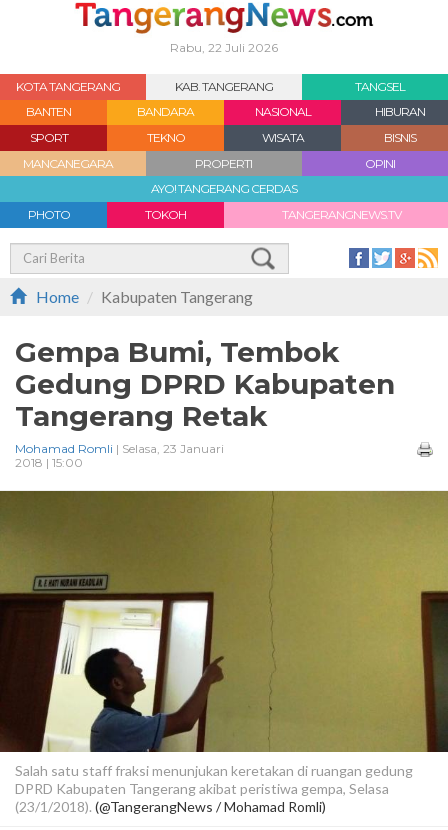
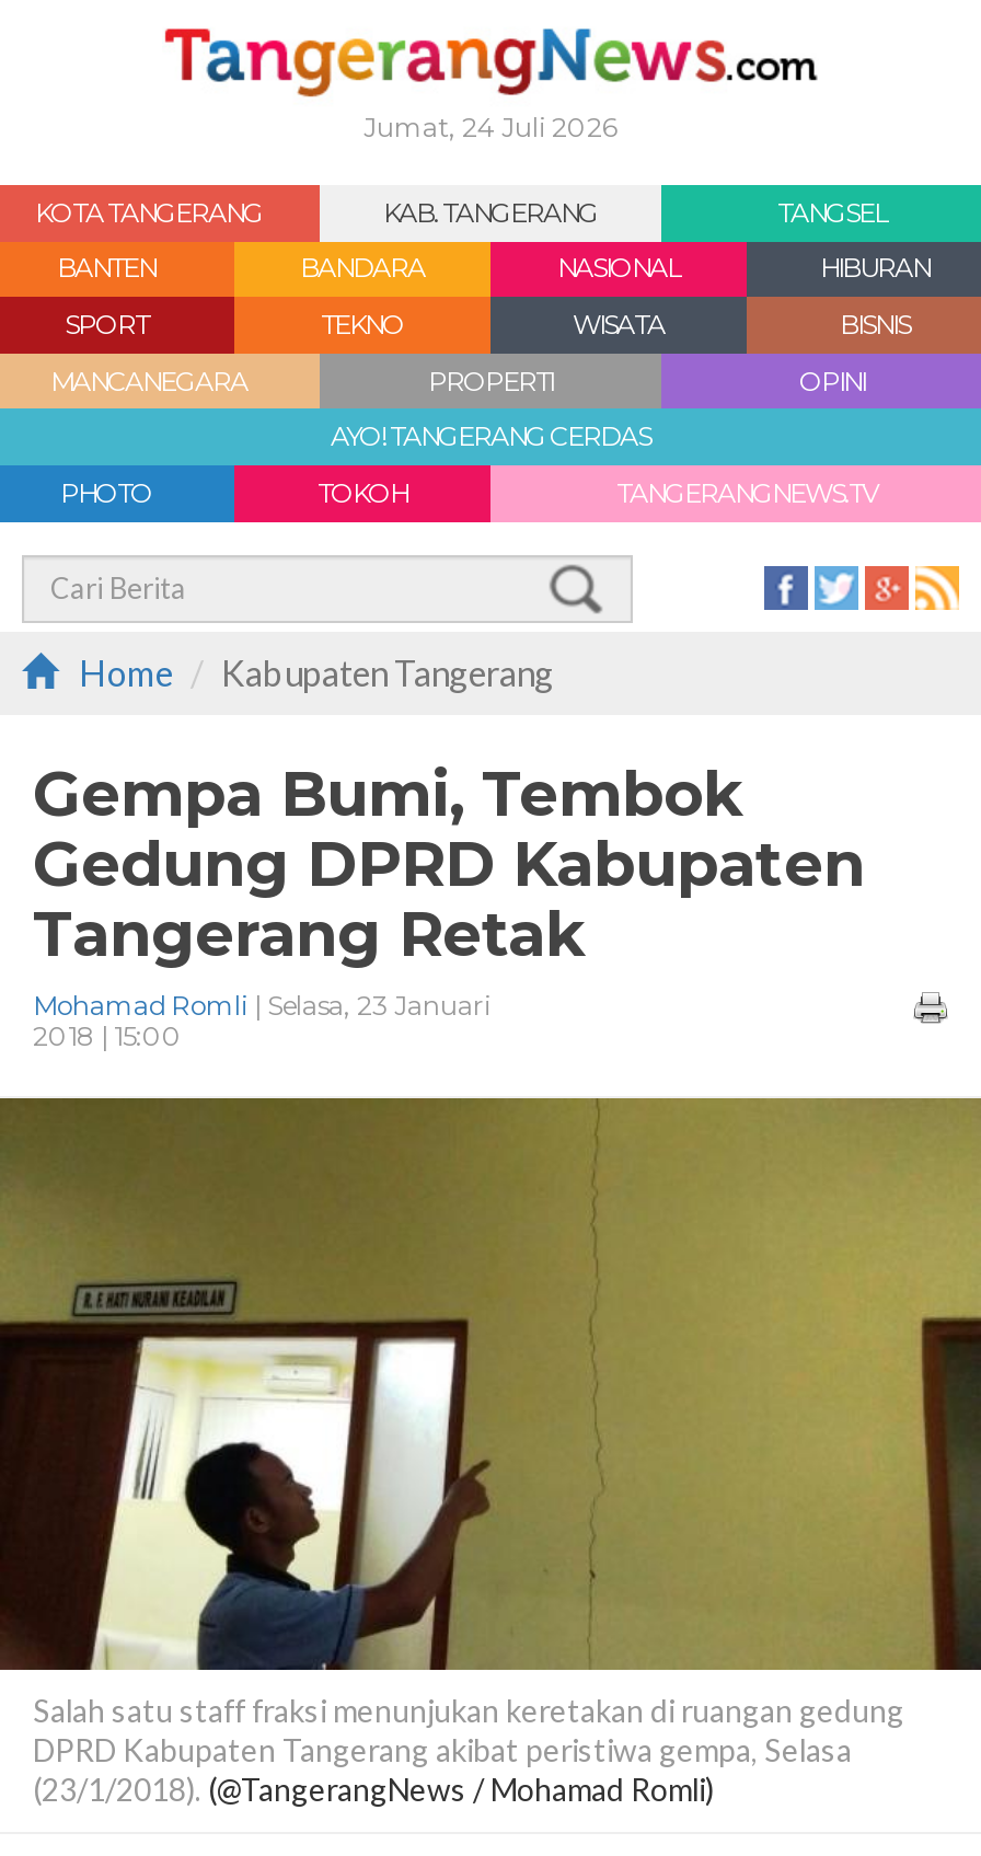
[170,40,278,55] Rabu, 22 Juli 2026 -> [363,111,618,143] Jumat, 24 Juli 2026

